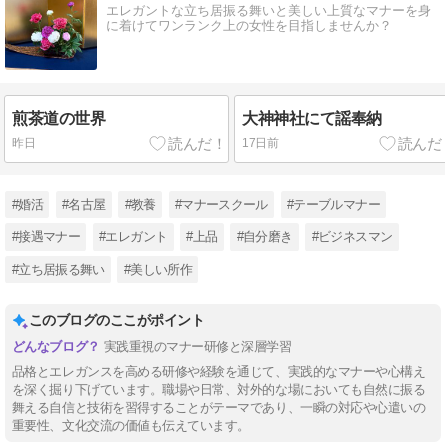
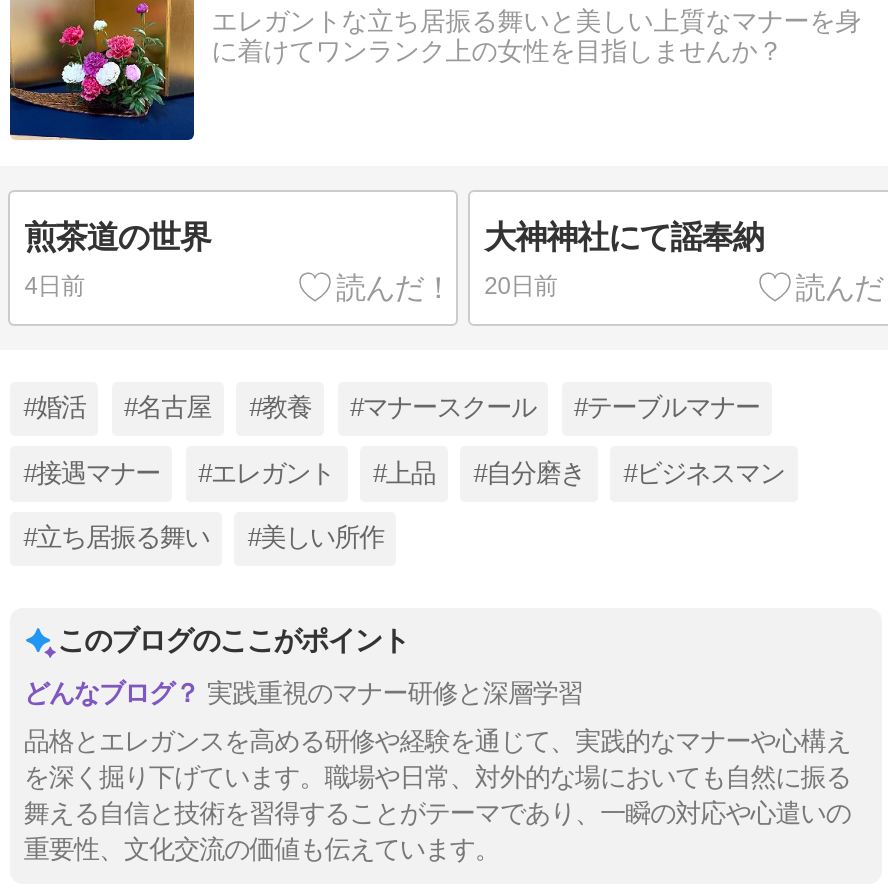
[12,136,36,150] 昨日 -> [25,273,84,301] 4日前
[242,136,279,150] 17日前 -> [484,273,557,301] 20日前

